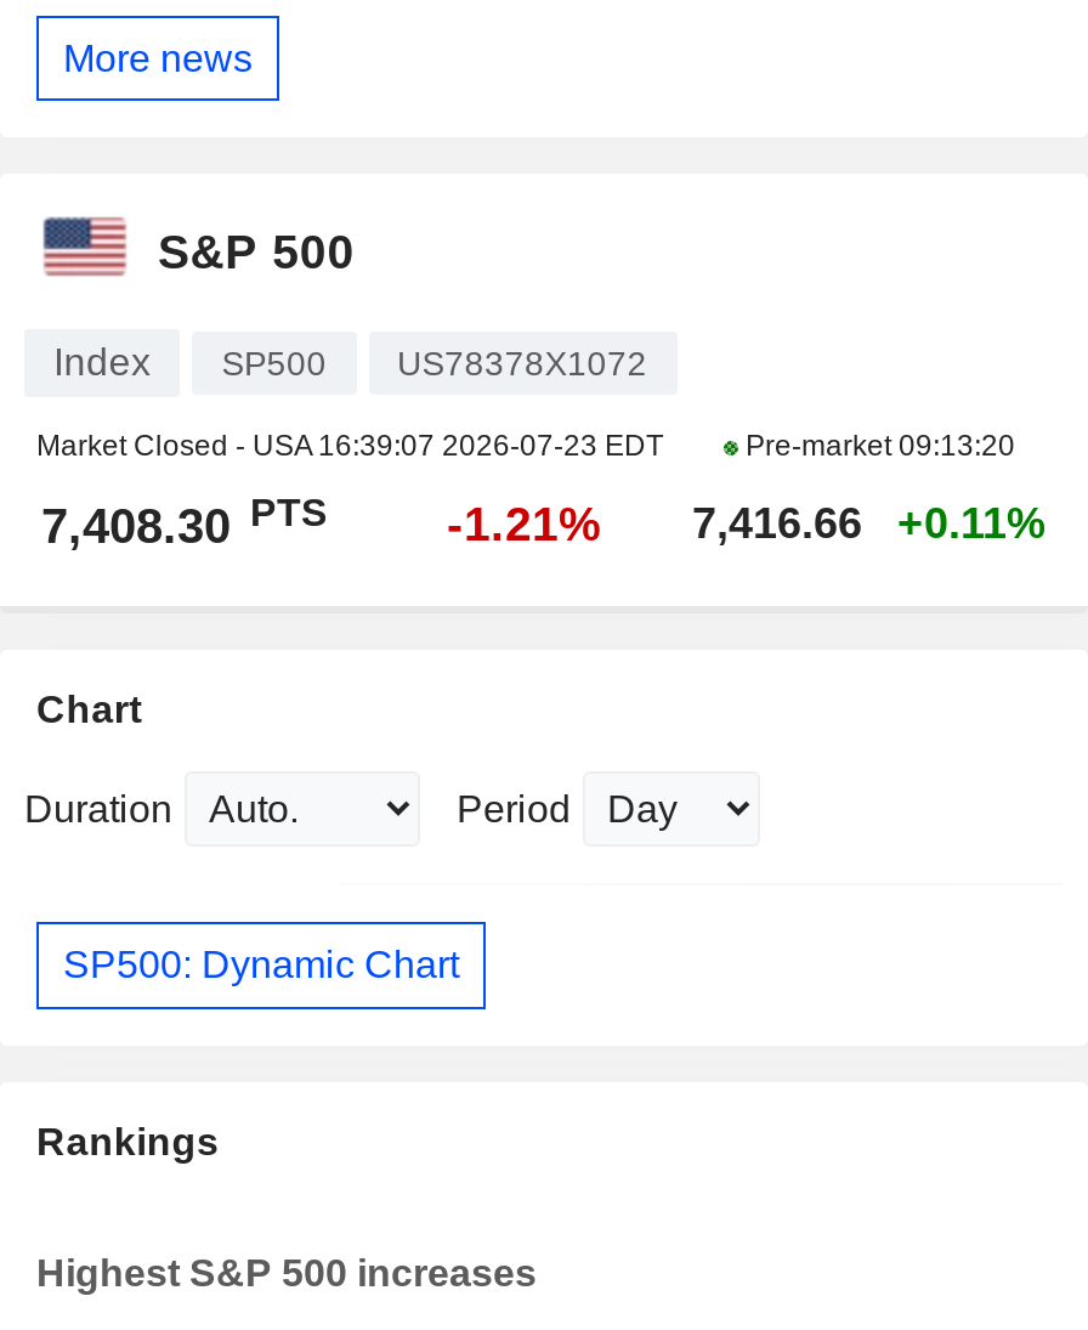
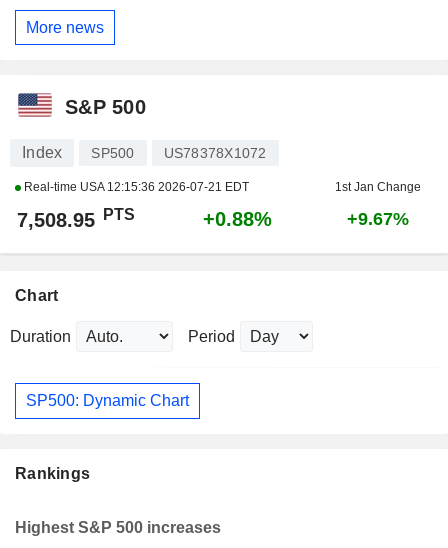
[36,430,1015,464] Market Closed - USA 16:39:07 2026-07-23 EDT | Pre-market 09:13:20 -> [21,180,420,194] Real-time USA 12:15:36 2026-07-21 EDT | 1st Jan Change
[41,492,1045,554] 7,408.30 PTS | -1.21% | 7,416.66 | +0.11% -> [17,206,408,231] 7,508.95 PTS | +0.88% | +9.67%

